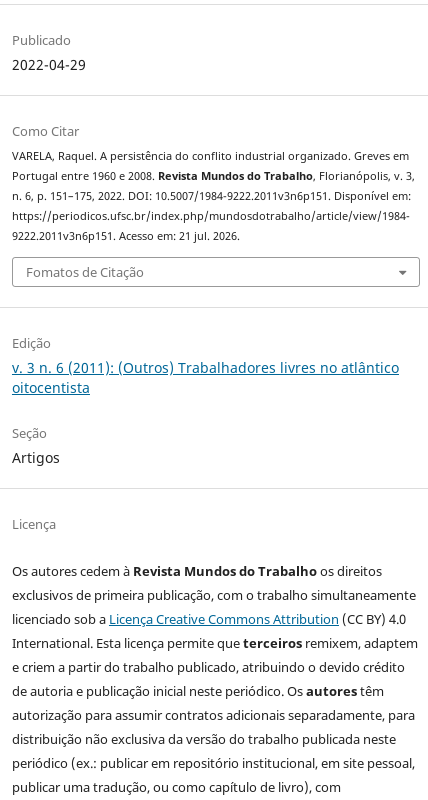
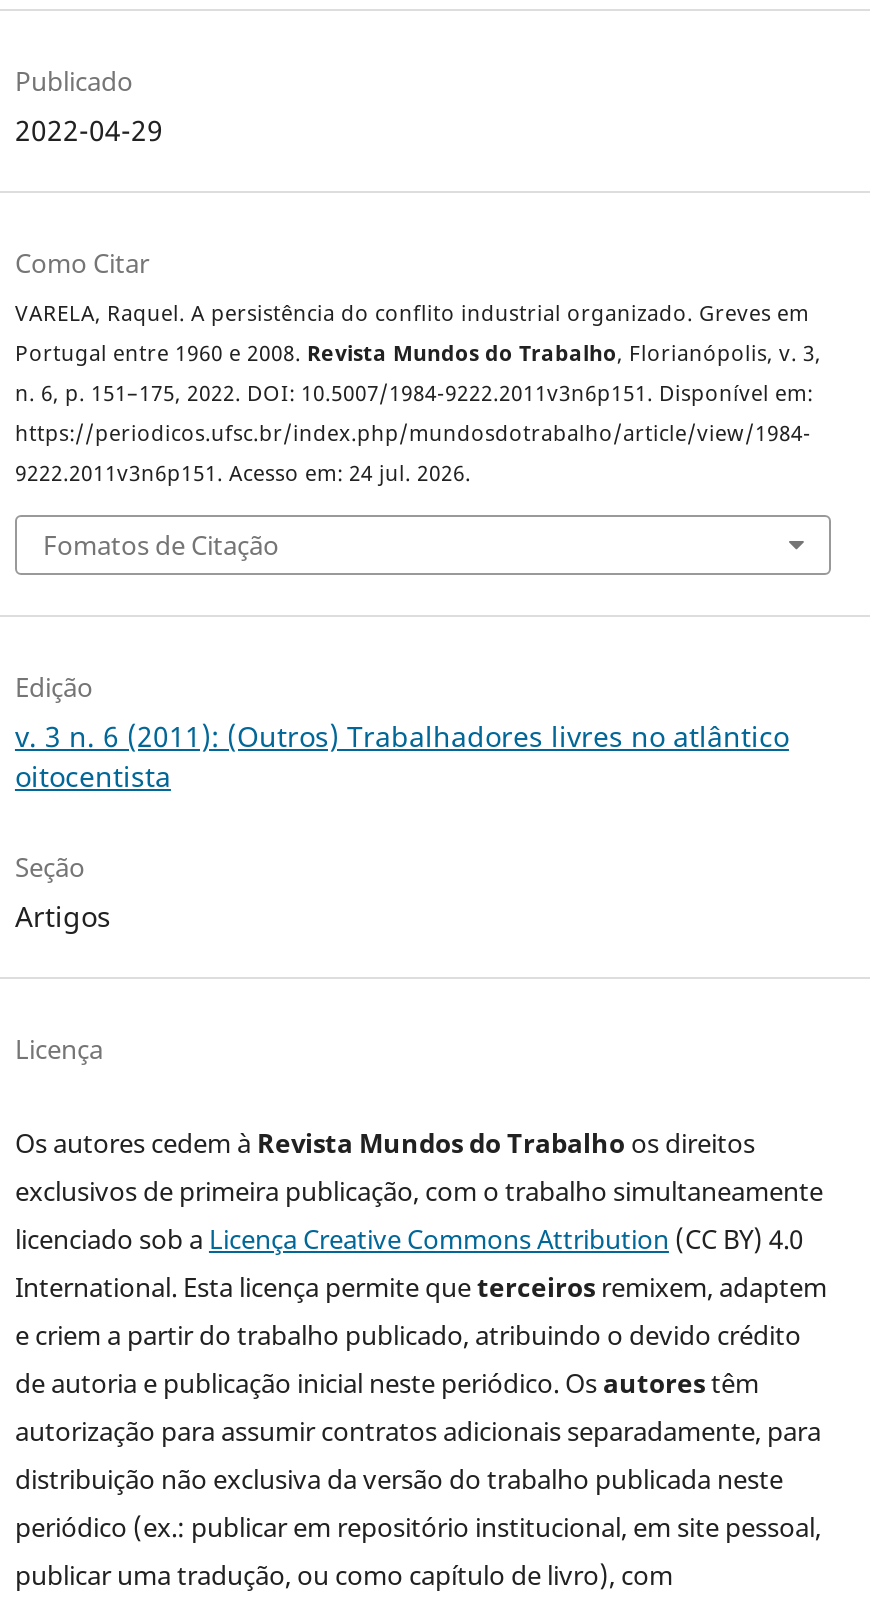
[12,229,240,243] 9222.2011v3n6p151. Acesso em: 21 jul. 2026. -> [15,459,471,487] 9222.2011v3n6p151. Acesso em: 24 jul. 2026.

